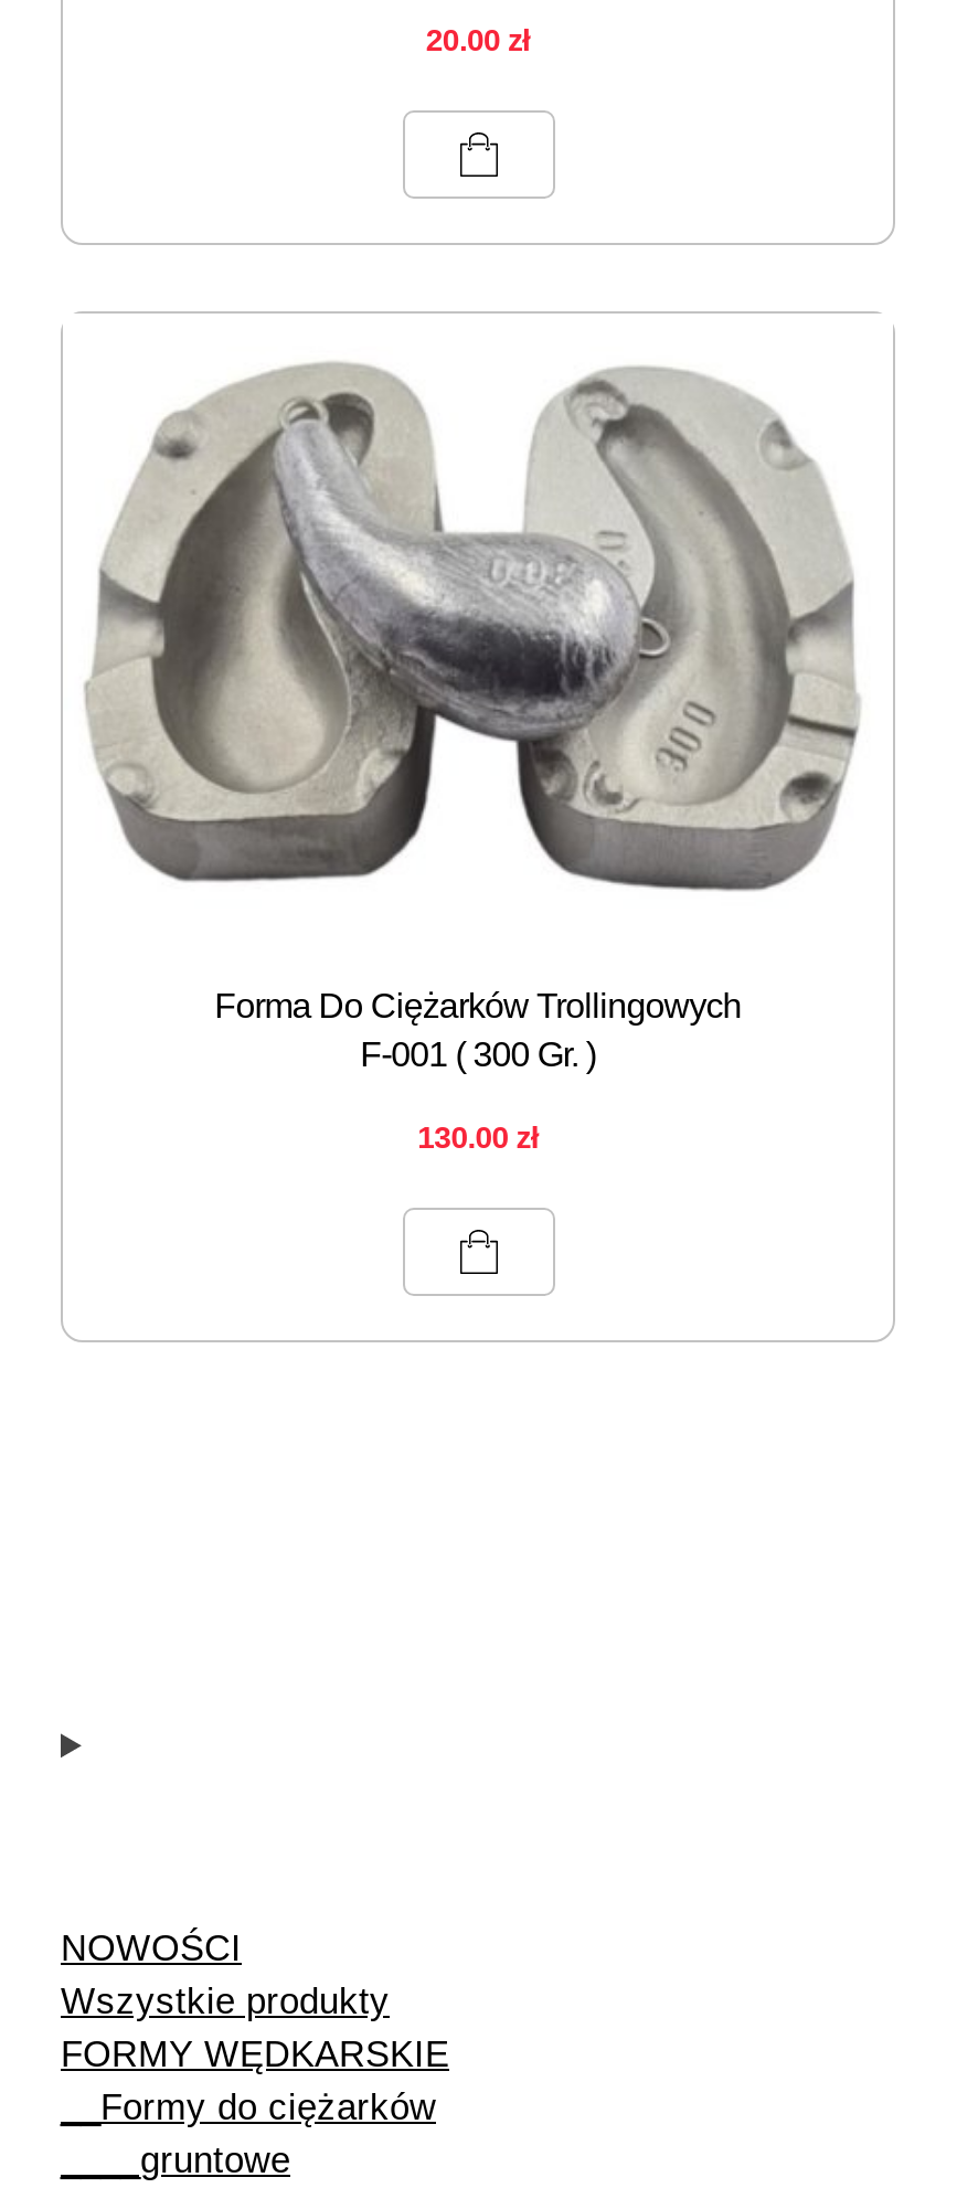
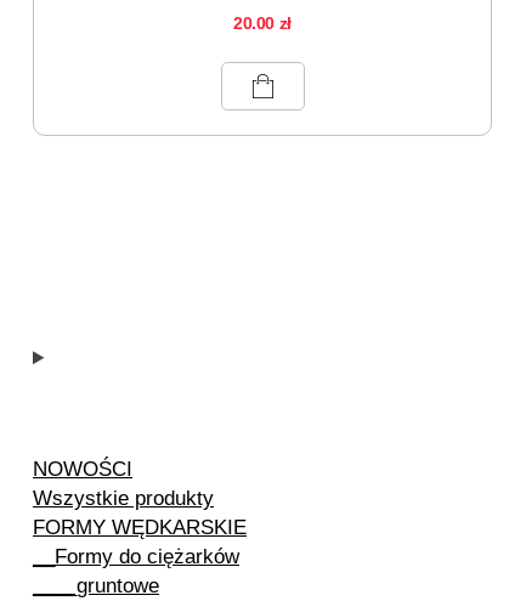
[83,359,862,893] [image] -> none
[215,987,741,1155] Forma Do Ciężarków Trollingowych | F-001 ( 300 Gr. ) | 130.00 zł -> none

